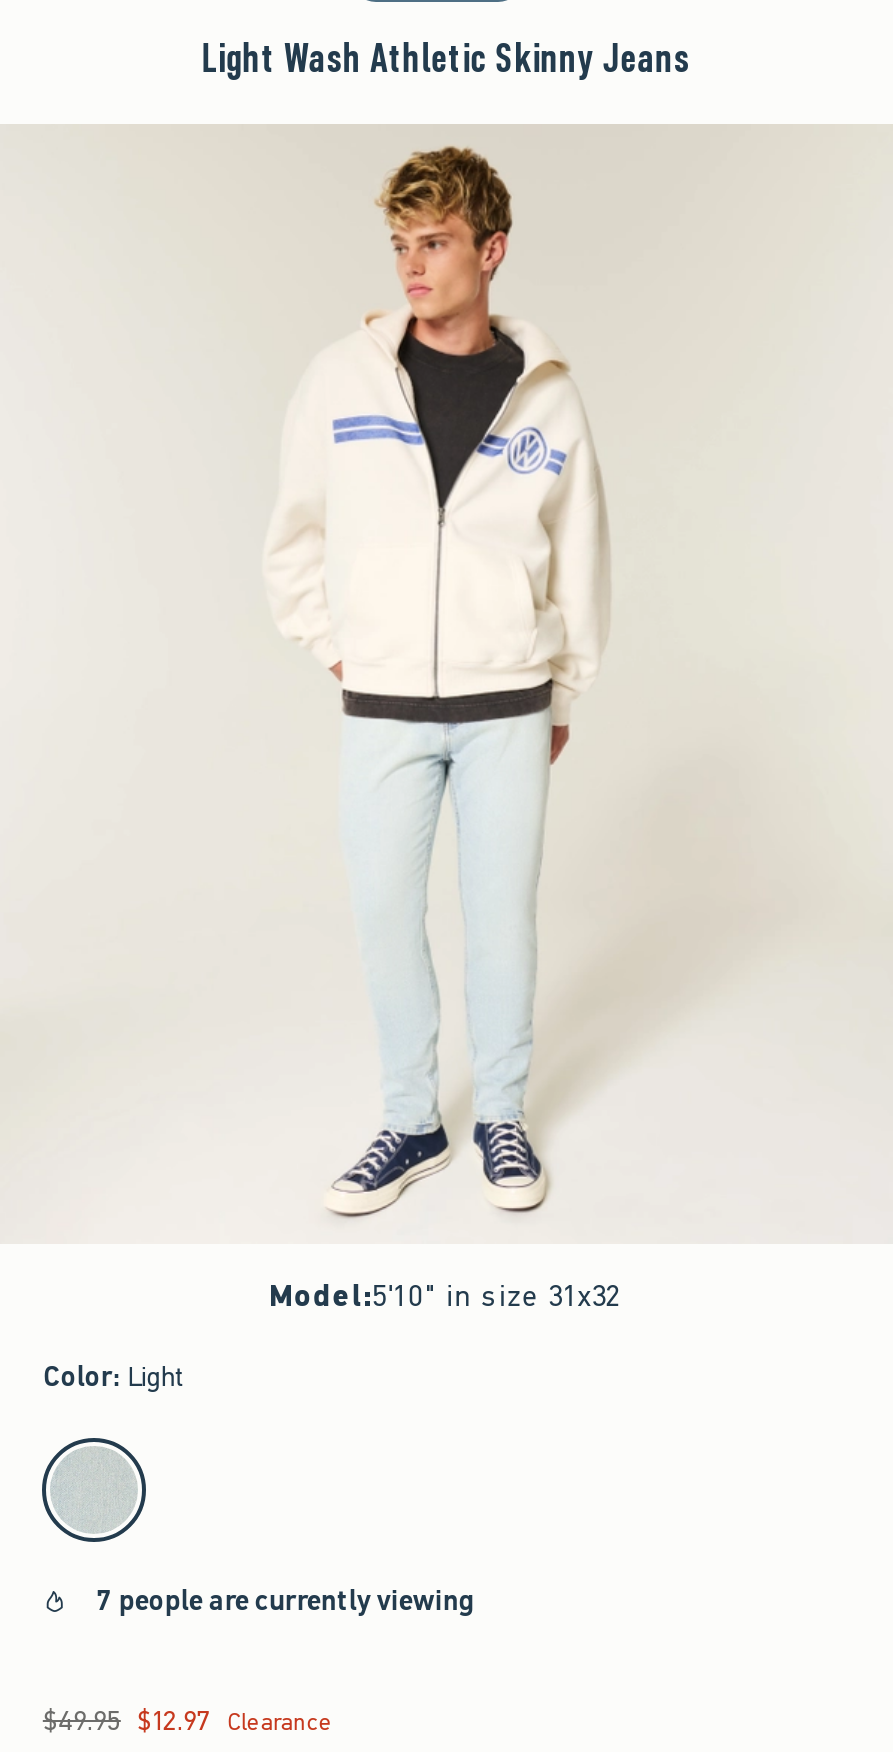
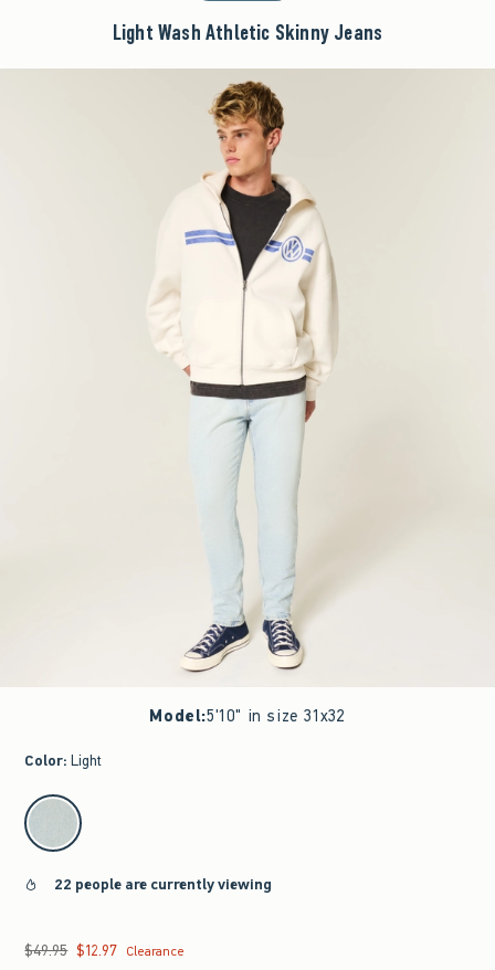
[97,1582,475,1620] 7 people are currently viewing -> [55,874,272,895] 22 people are currently viewing

